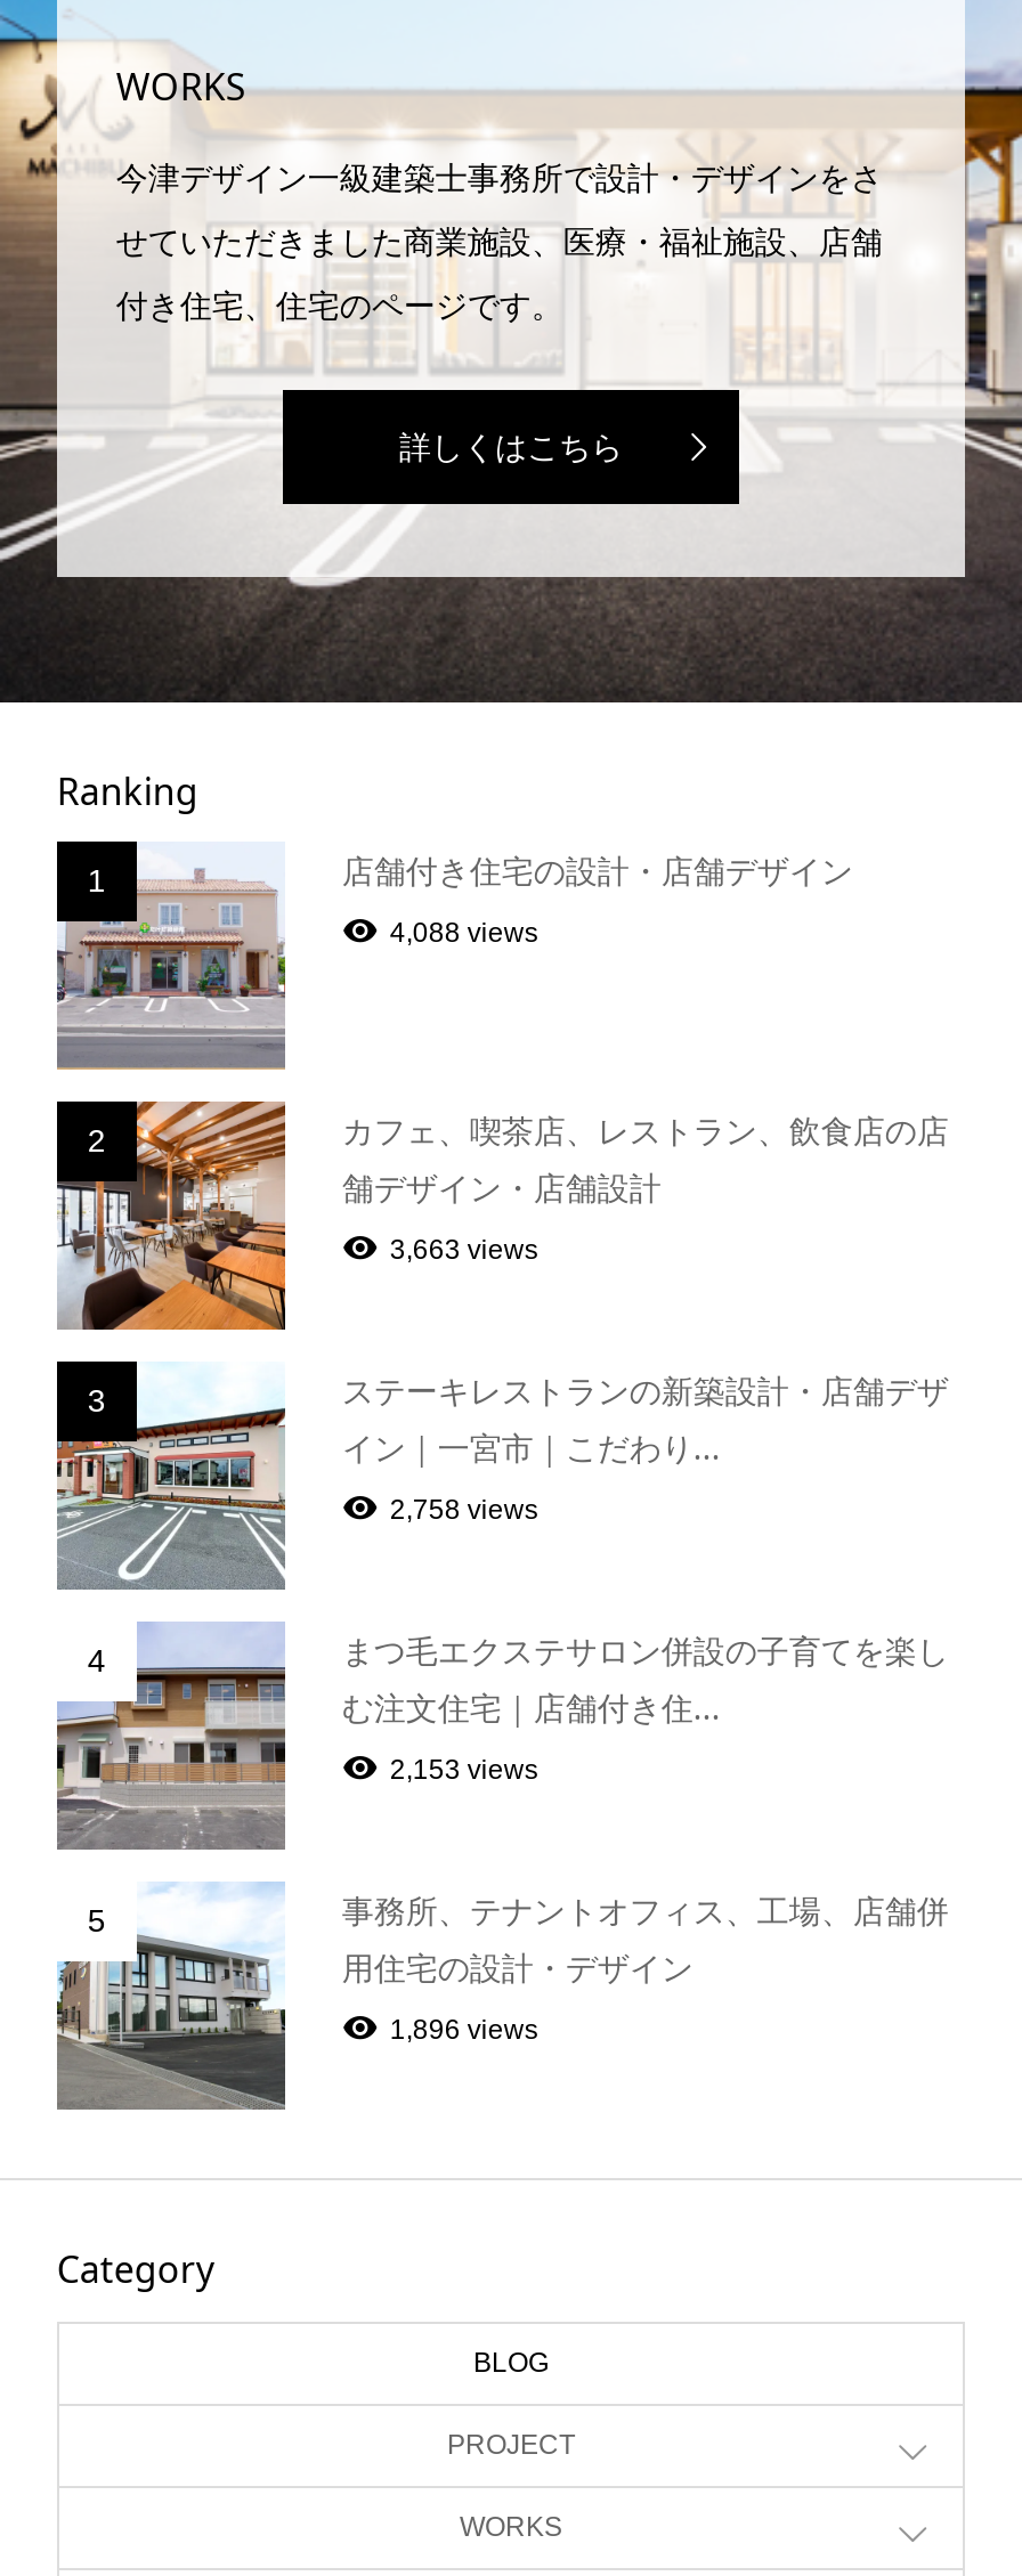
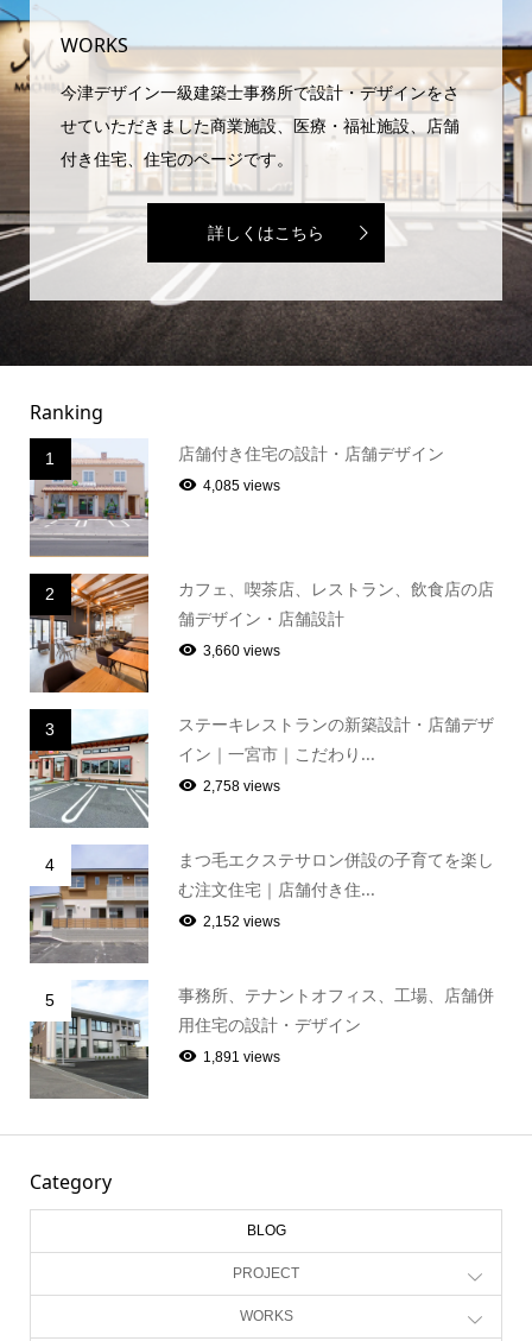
[390,916,538,948] 4,088 views -> [203,477,280,494] 4,085 views
[390,1233,538,1265] 3,663 views -> [203,642,280,659] 3,660 views
[390,1753,538,1785] 2,153 views -> [203,913,280,930] 2,152 views
[390,2013,538,2045] 1,896 views -> [203,1048,280,1065] 1,891 views

